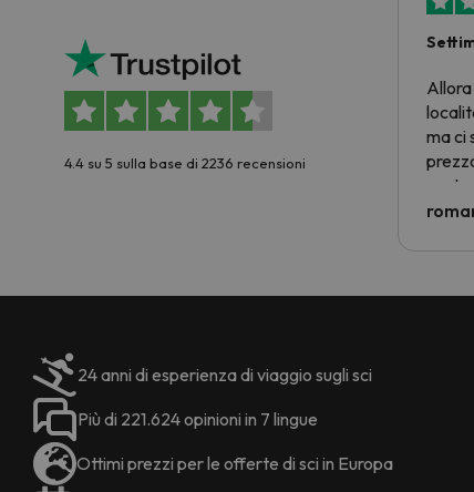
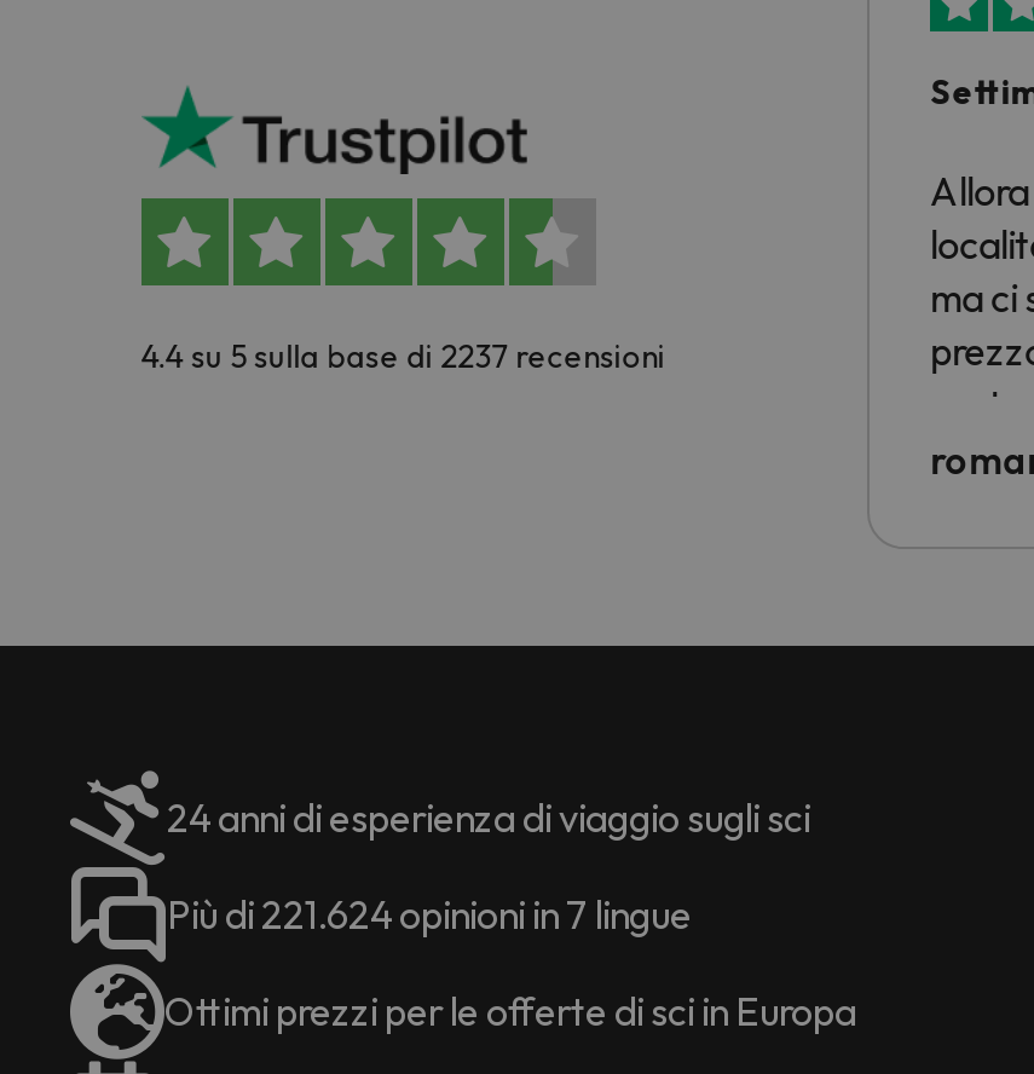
[64,154,306,172] 4.4 su 5 sulla base di 2236 recensioni -> [141,337,665,376] 4.4 su 5 sulla base di 2237 recensioni

